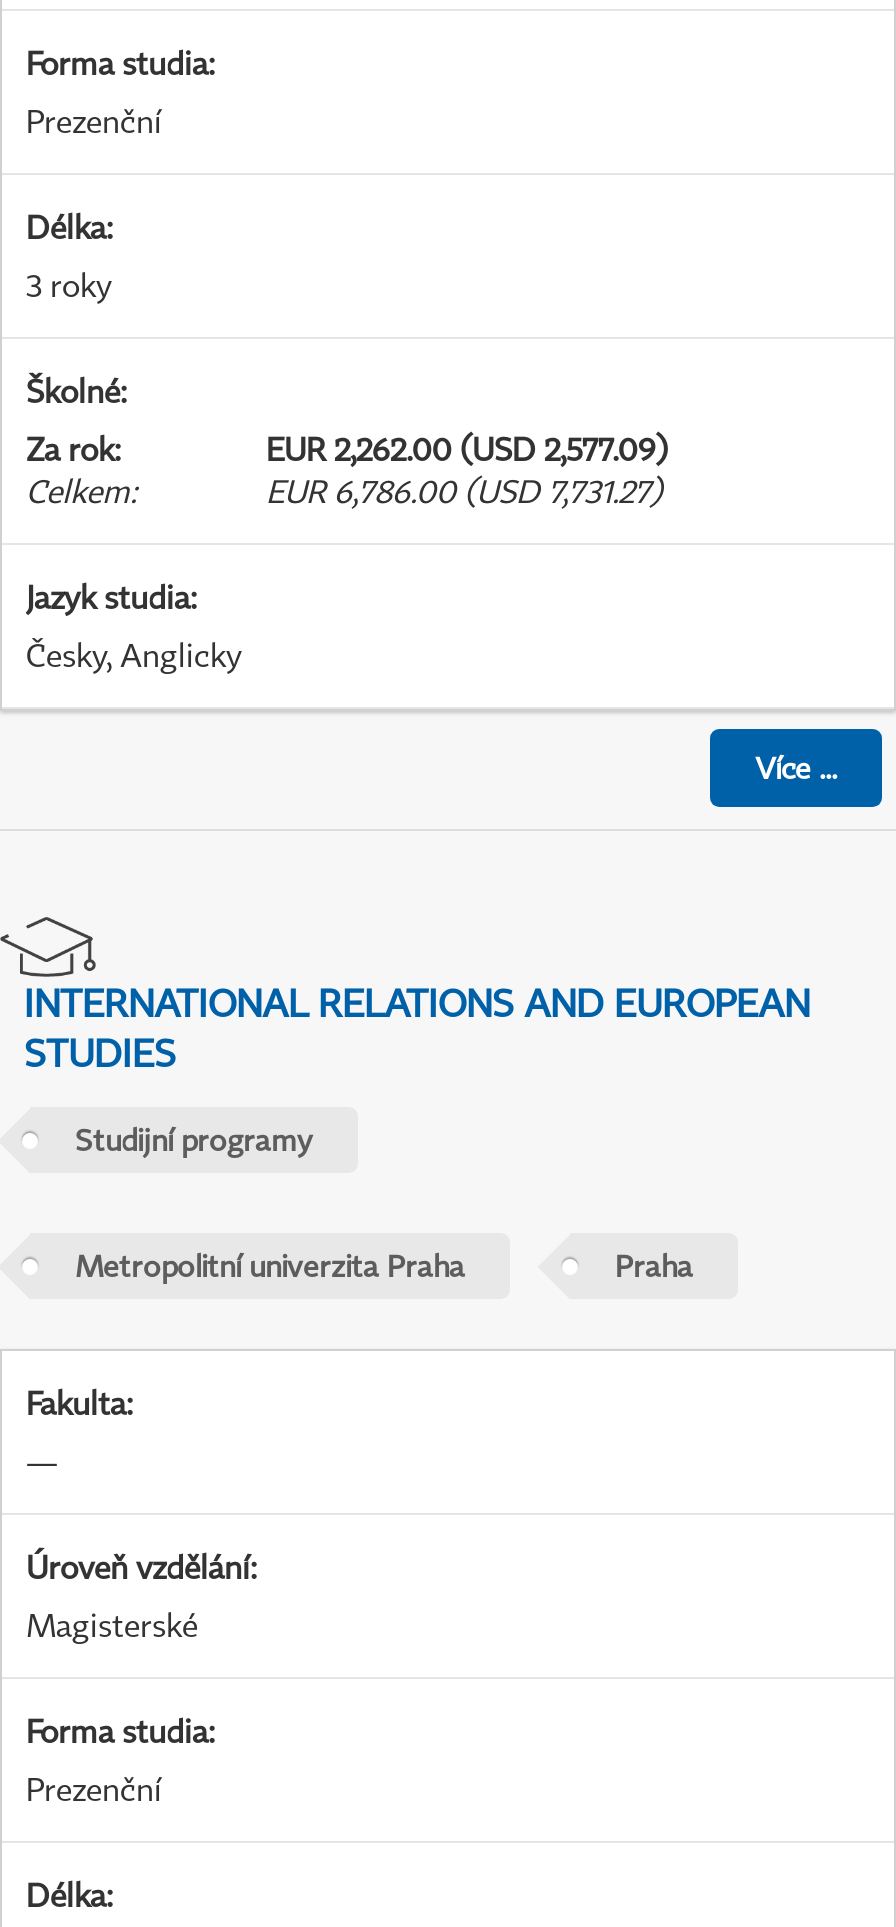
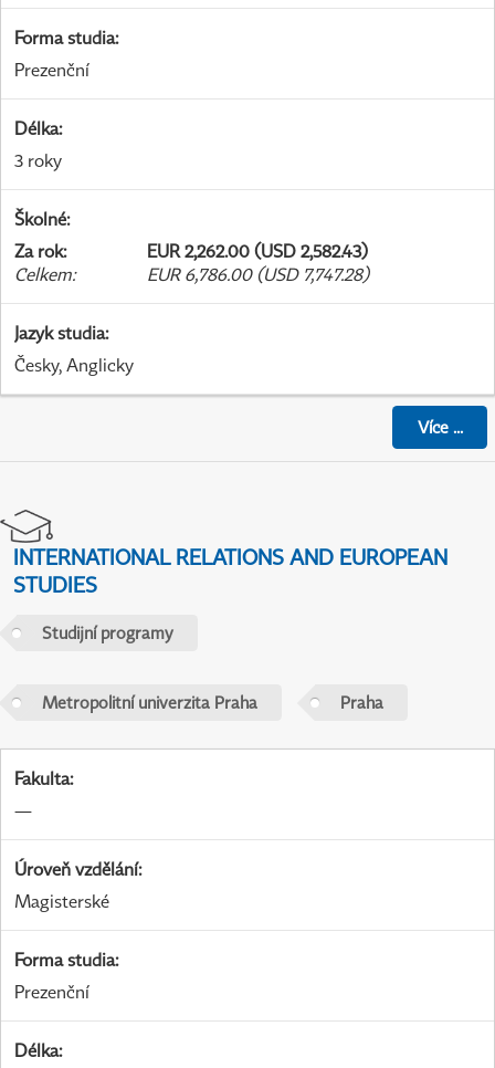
[266,429,668,469] EUR 2,262.00 (USD 2,577.09) -> [147,240,368,262] EUR 2,262.00 (USD 2,582.43)
[266,471,662,511] EUR 6,786.00 (USD 7,731.27) -> [147,263,369,285] EUR 6,786.00 (USD 7,747.28)

